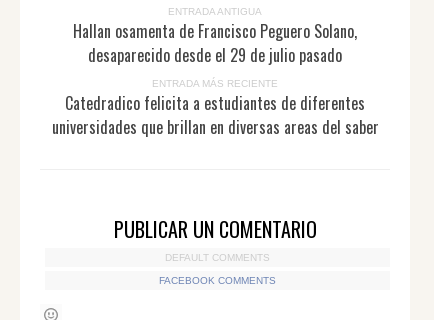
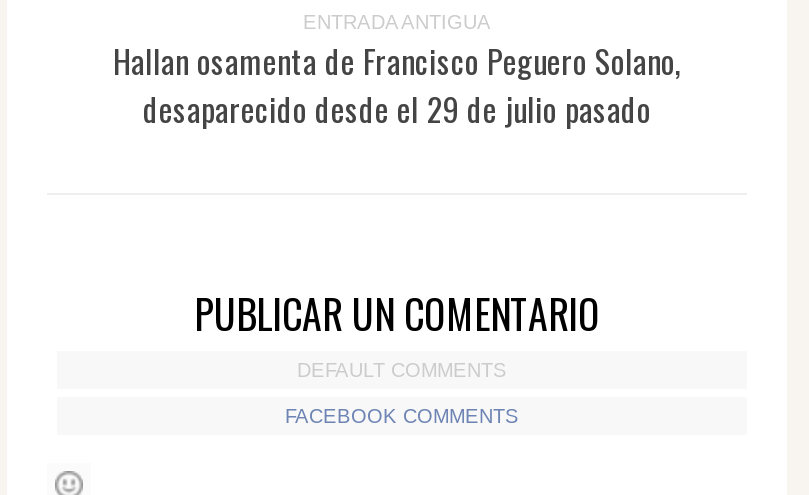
[51,78,378,139] ENTRADA MÁS RECIENTE | Catedradico felicita a estudiantes de diferentes | universidades que brillan en diversas areas del saber -> none

